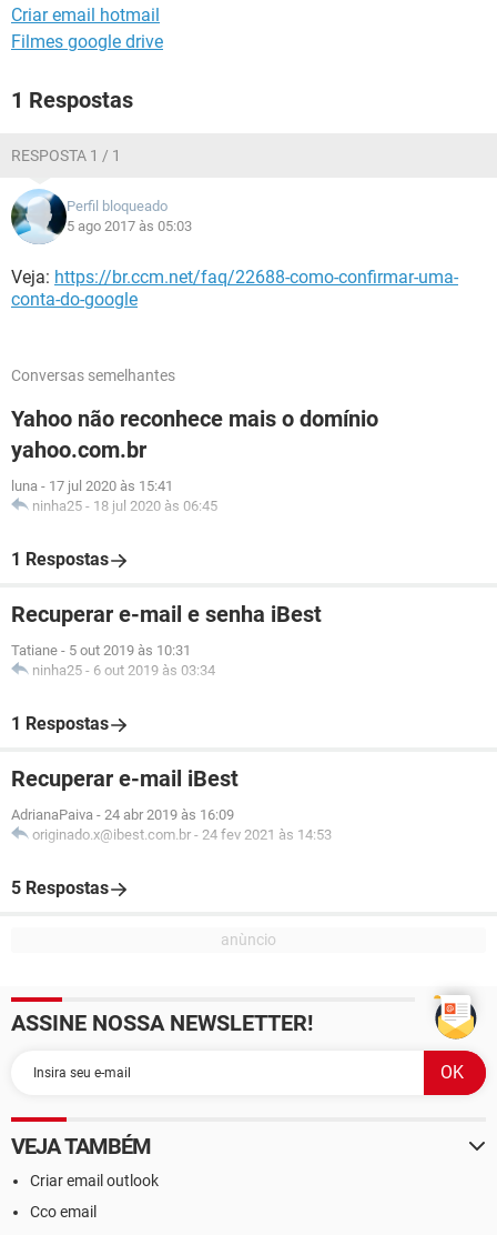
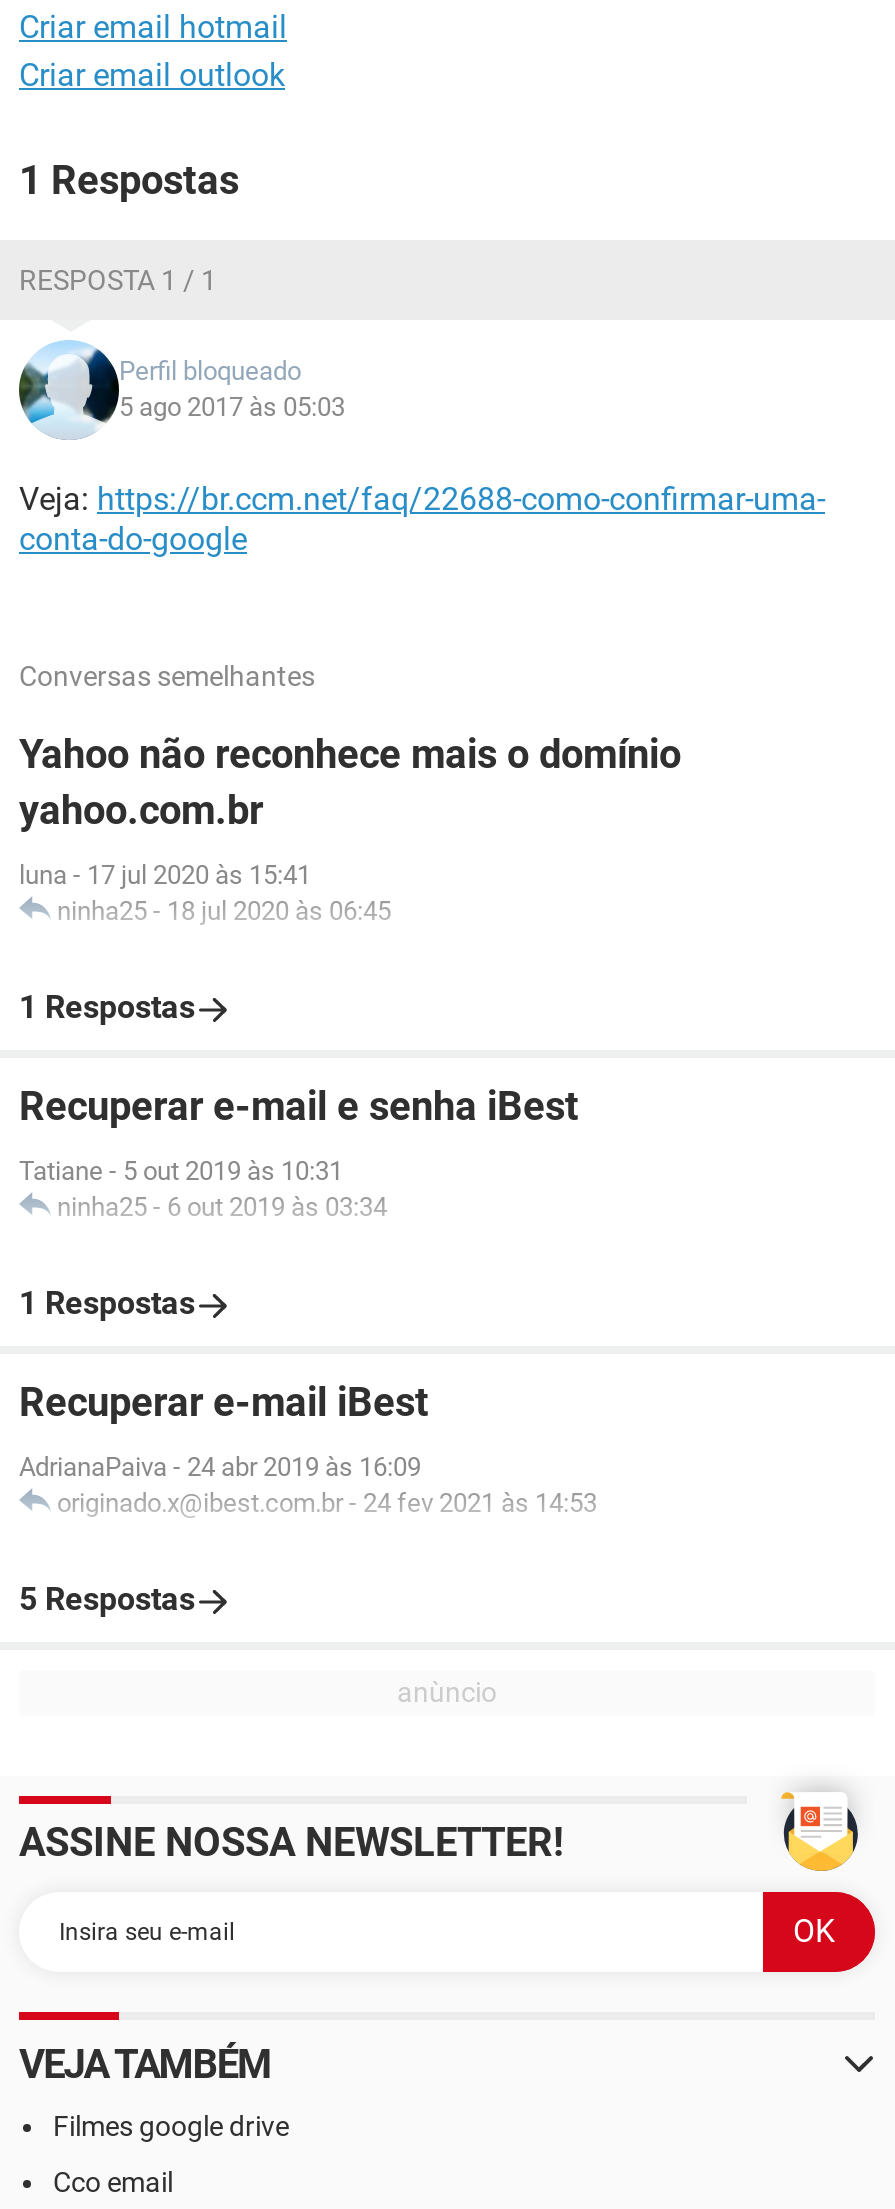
moved [11,31,163,52] -> [53,2110,289,2142]: Filmes google drive
moved [30,1172,159,1189] -> [19,56,285,94]: Criar email outlook

